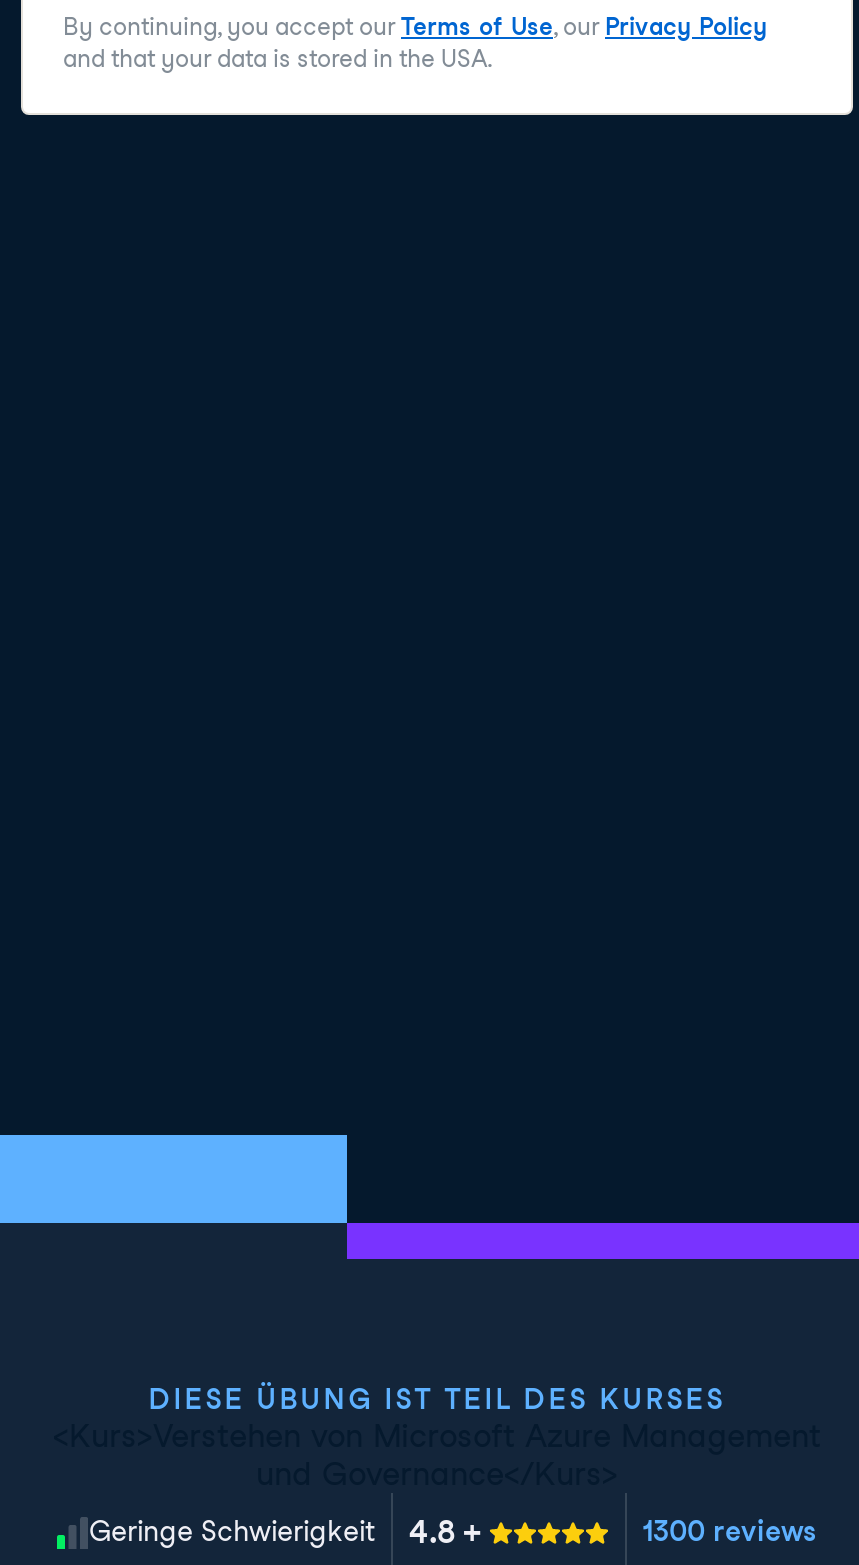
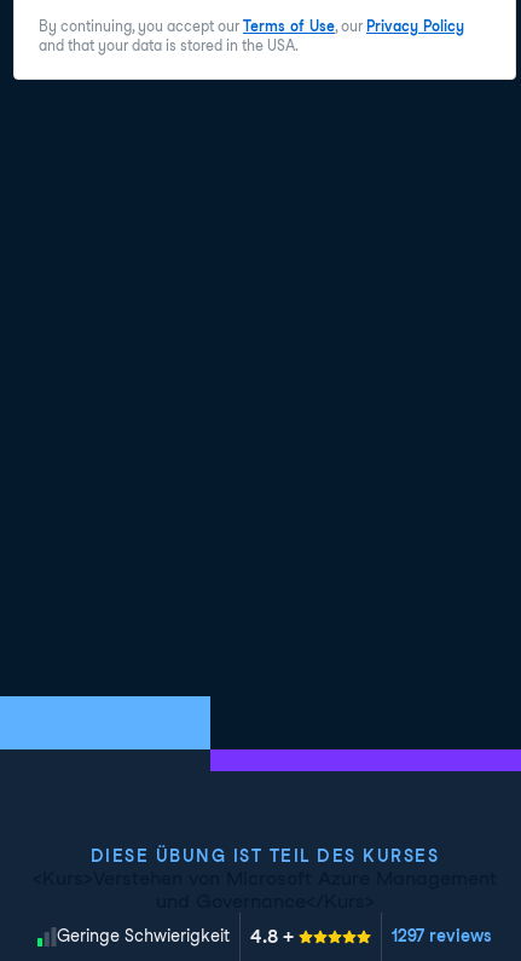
[643,1516,817,1548] 1300 reviews -> [392,926,492,946] 1297 reviews

